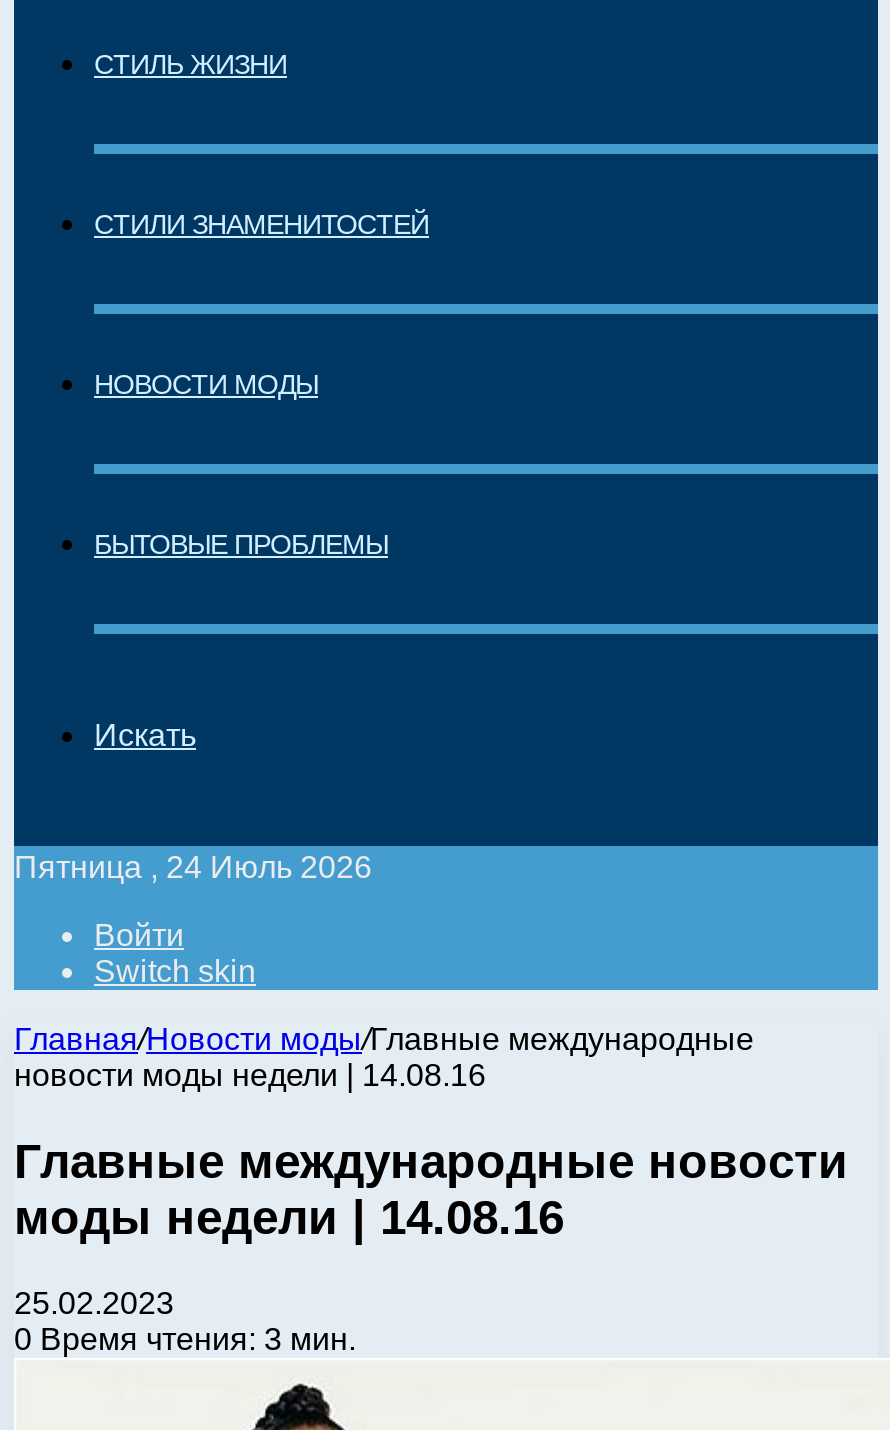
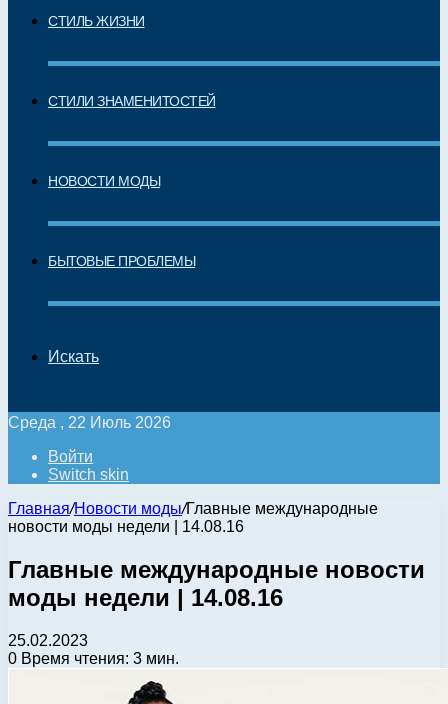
[14,850,372,884] Пятница , 24 Июль 2026 -> [8,414,171,431] Среда , 22 Июль 2026

